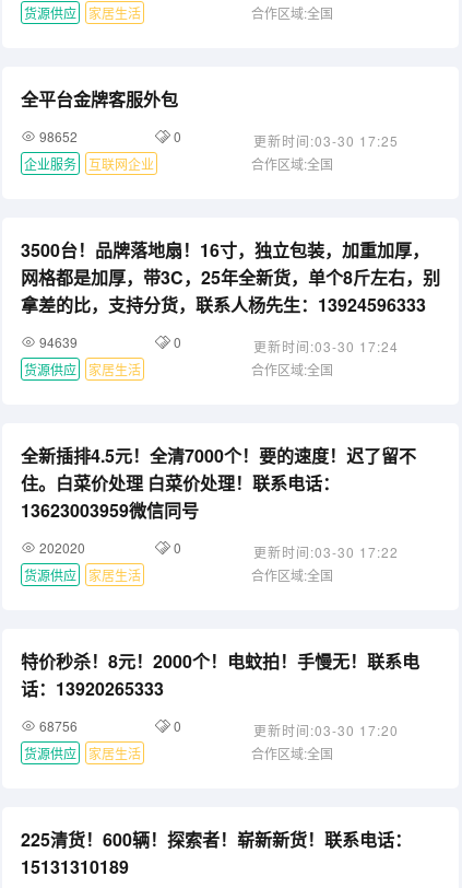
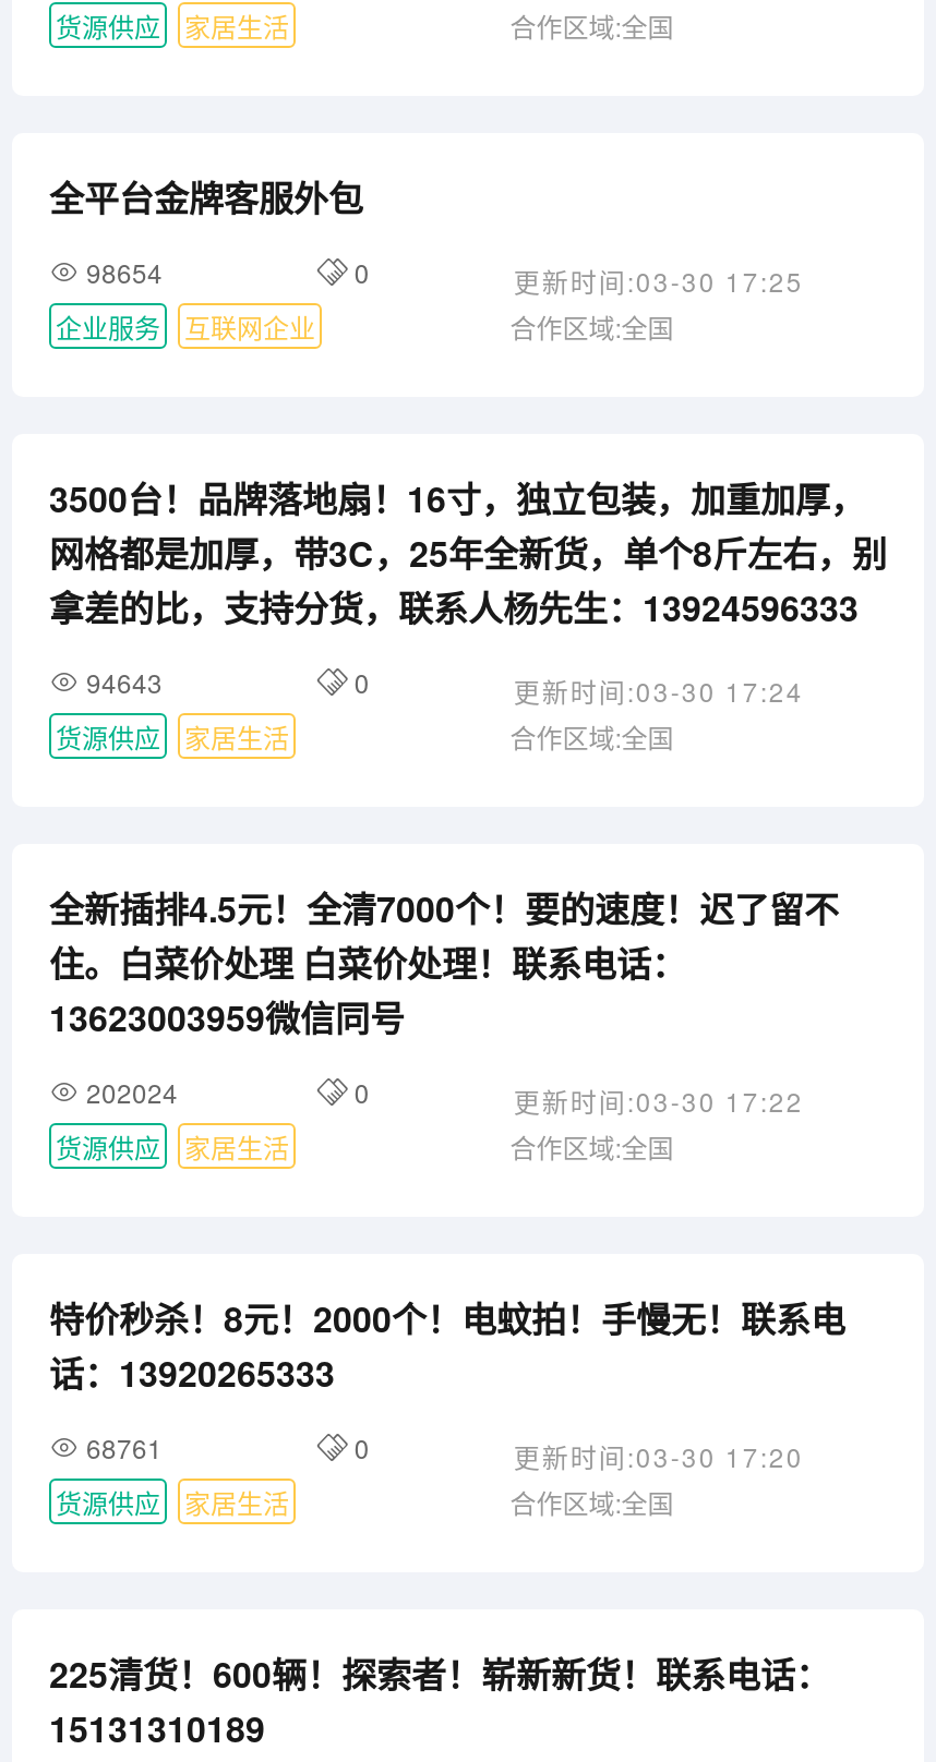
[39,127,78,145] 98652 -> [86,252,163,289] 98654
[39,332,78,351] 94639 -> [86,662,163,699] 94643
[39,538,85,556] 202020 -> [86,1072,178,1109] 202024
[39,716,78,735] 68756 -> [86,1428,163,1465] 68761

